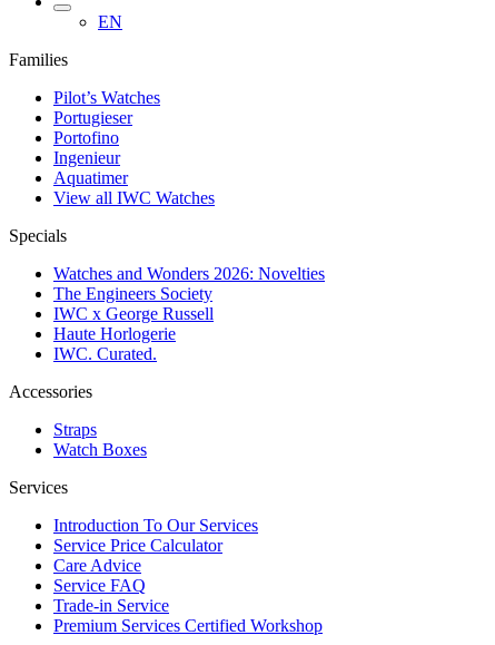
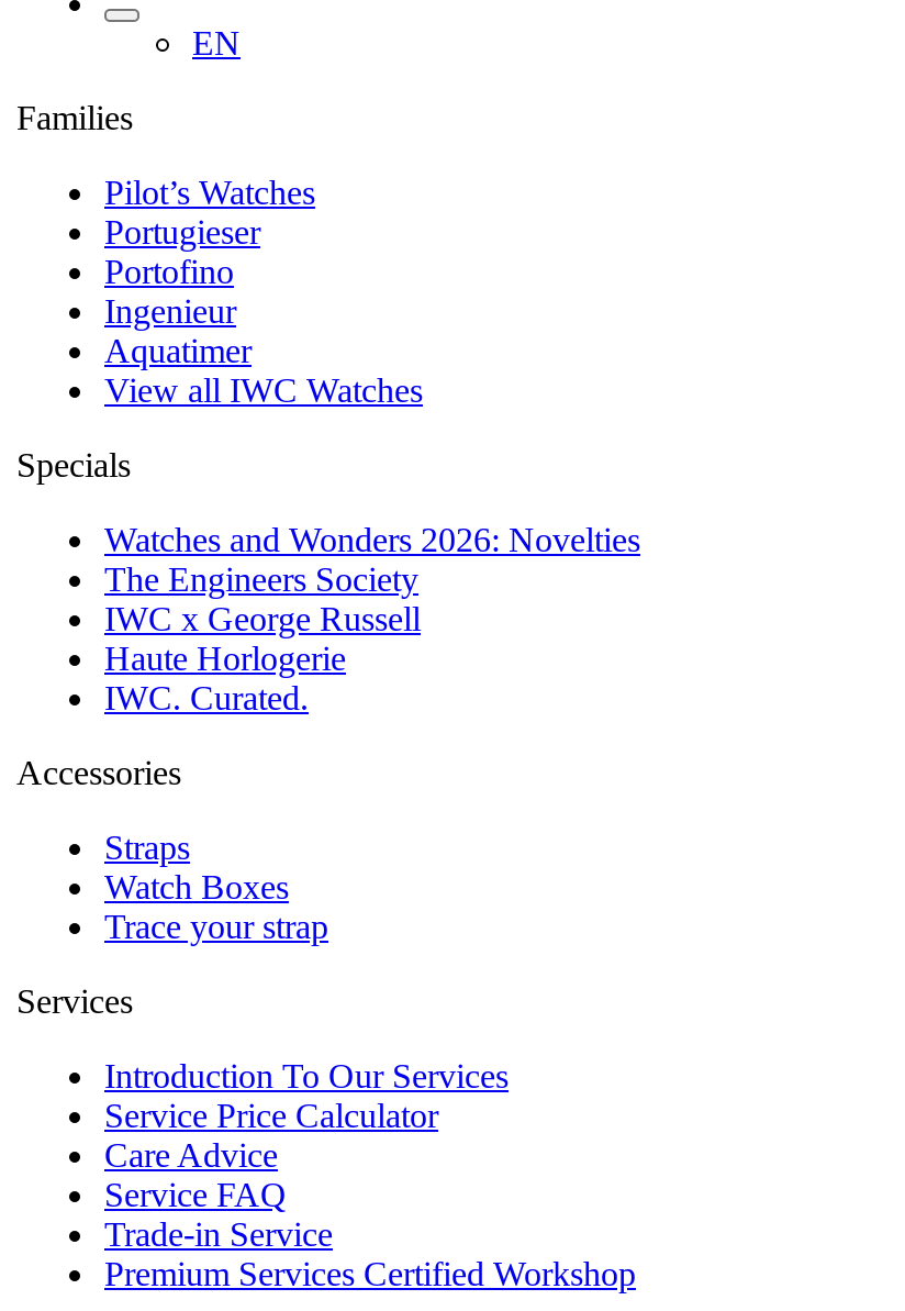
none -> [104,909,328,946] Trace your strap

